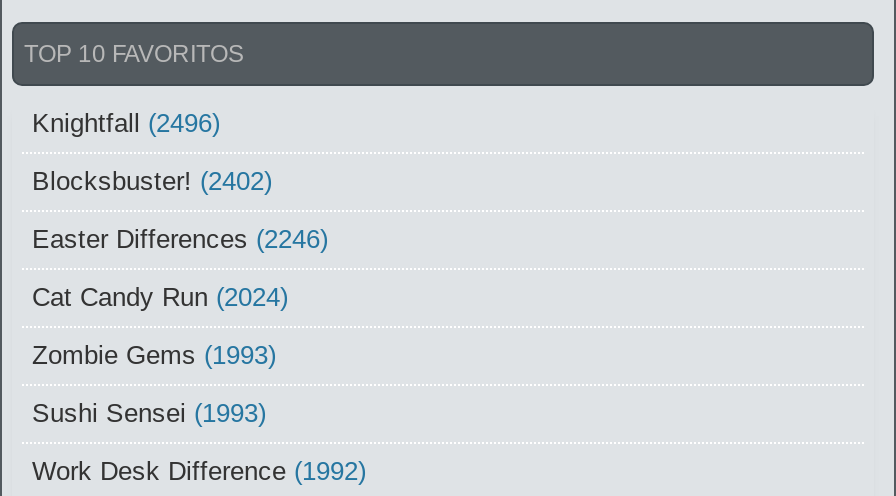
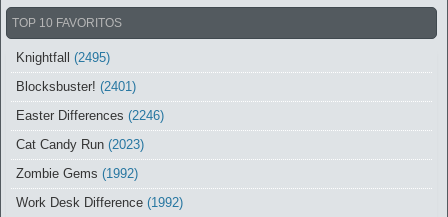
[32,108,220,138] Knightfall (2496) -> [16,50,110,65] Knightfall (2495)
[32,166,272,196] Blocksbuster! (2402) -> [16,79,136,94] Blocksbuster! (2401)
[32,282,288,428] Cat Candy Run (2024) | Zombie Gems (1993) | Sushi Sensei (1993) -> [16,137,144,181] Cat Candy Run (2023) | Zombie Gems (1992)

